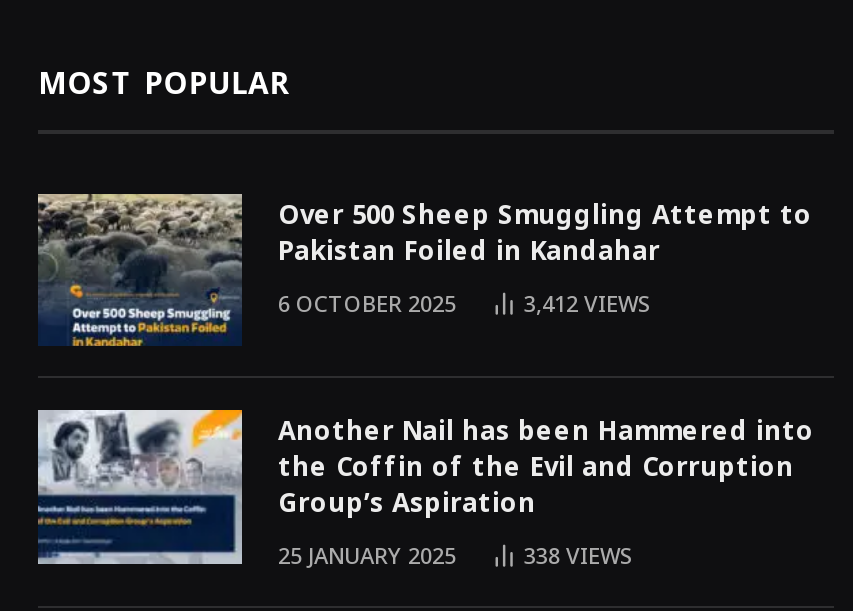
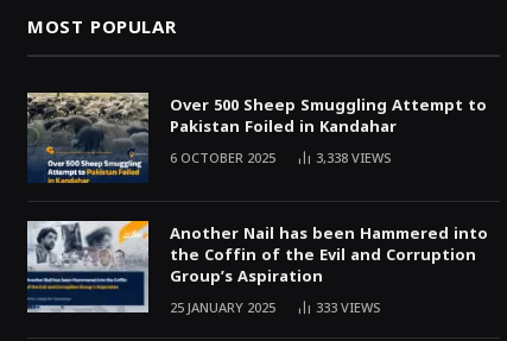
[278,282,652,328] 6 OCTOBER 2025 3,412VIEWS -> [170,145,392,172] 6 OCTOBER 2025 3,338VIEWS
[278,535,634,581] 25 JANUARY 2025 338VIEWS -> [170,295,381,322] 25 JANUARY 2025 333VIEWS

